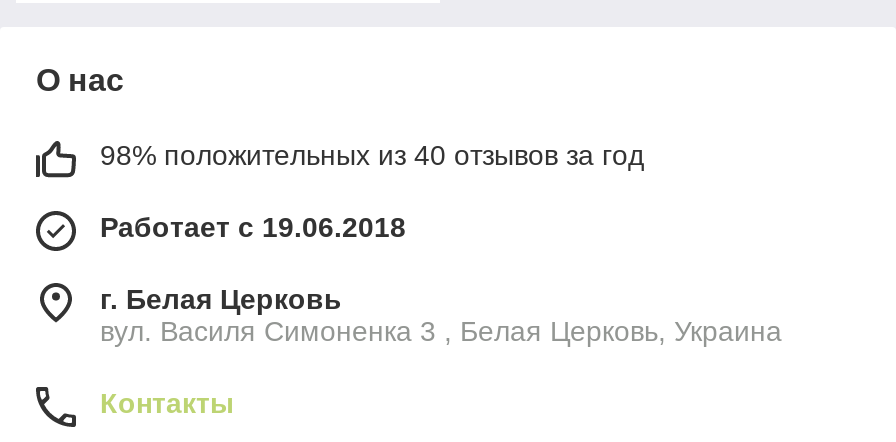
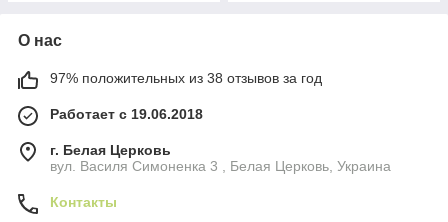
[100,140,644,172] 98% положительных из 40 отзывов за год -> [50,70,322,86] 97% положительных из 38 отзывов за год

